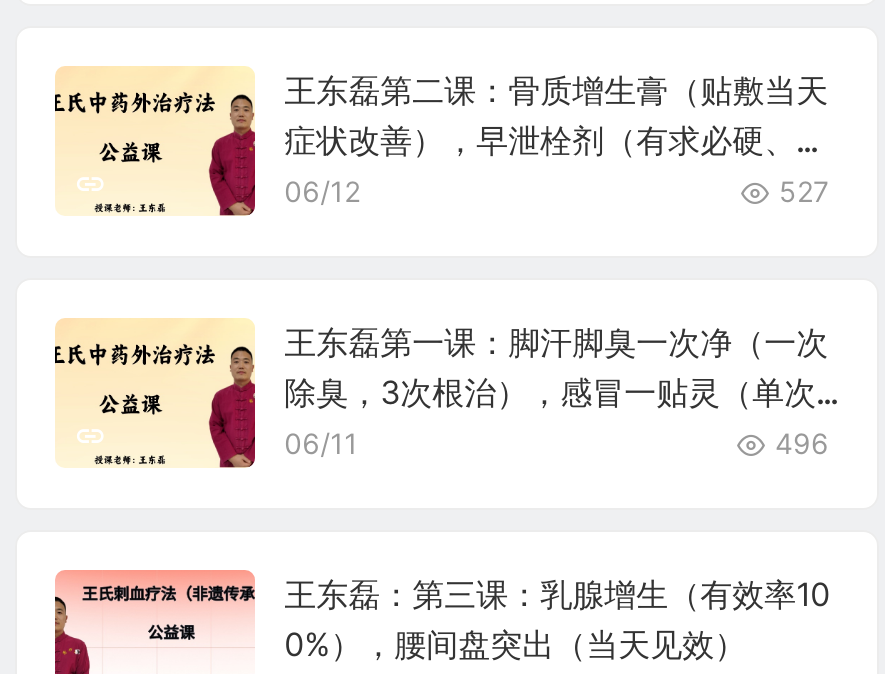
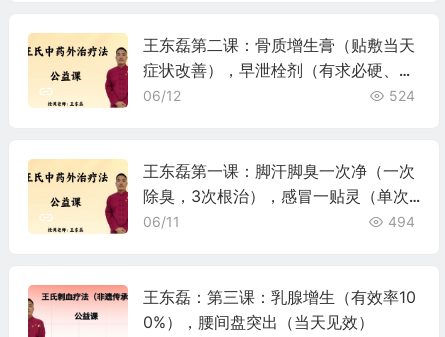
[779,174,829,208] 527 -> [389,87,415,104] 524
[775,426,829,460] 496 -> [388,213,415,230] 494

